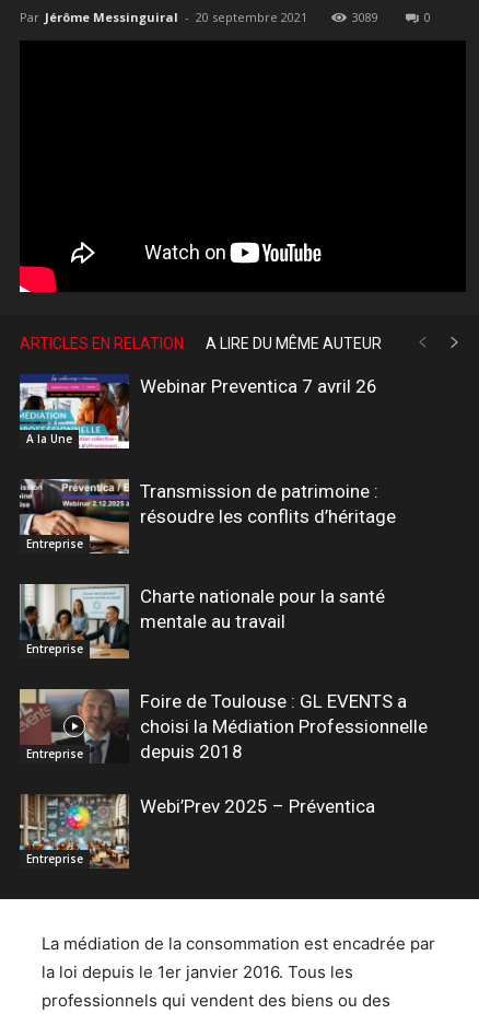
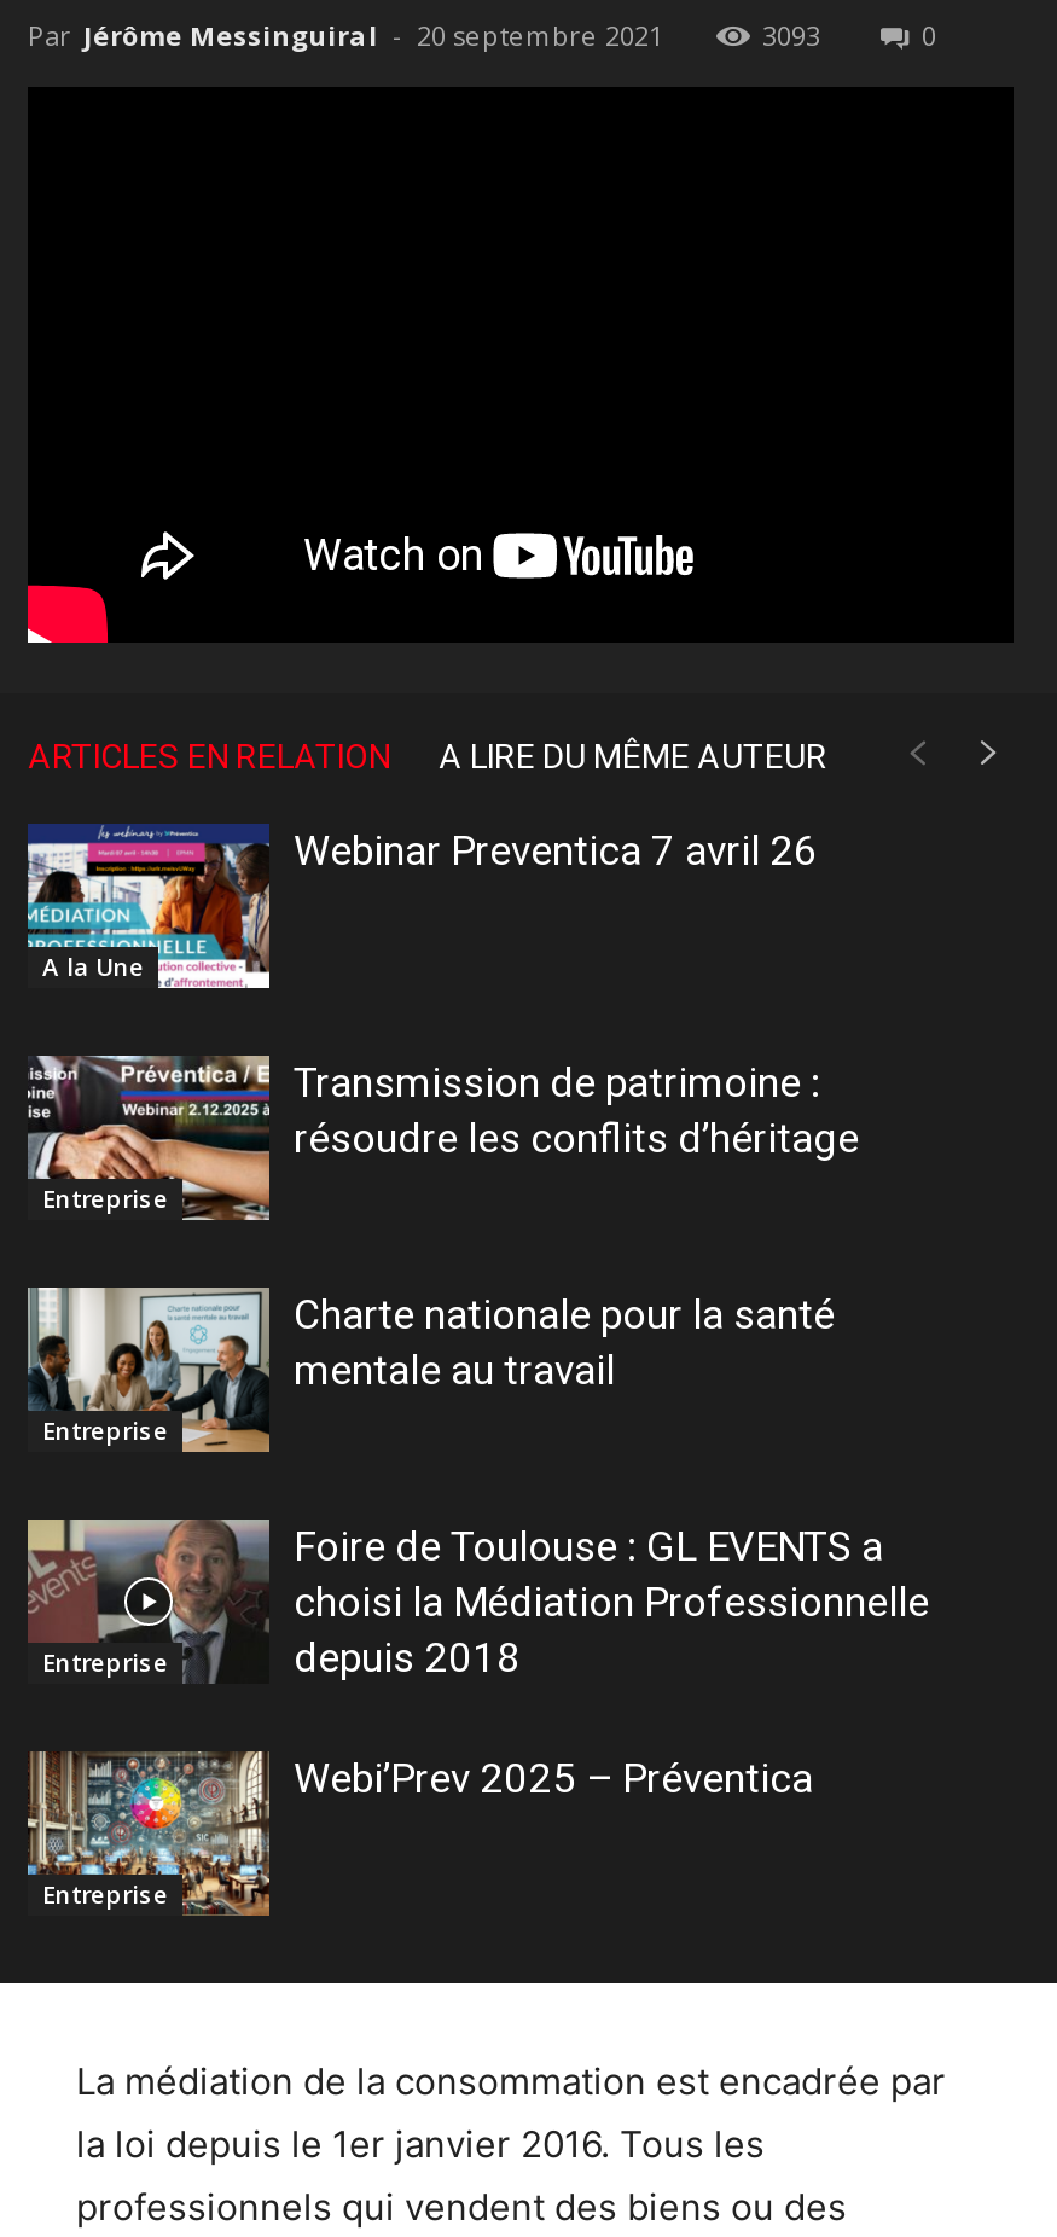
[352,9,378,25] 3089 -> [762,17,820,53] 3093

